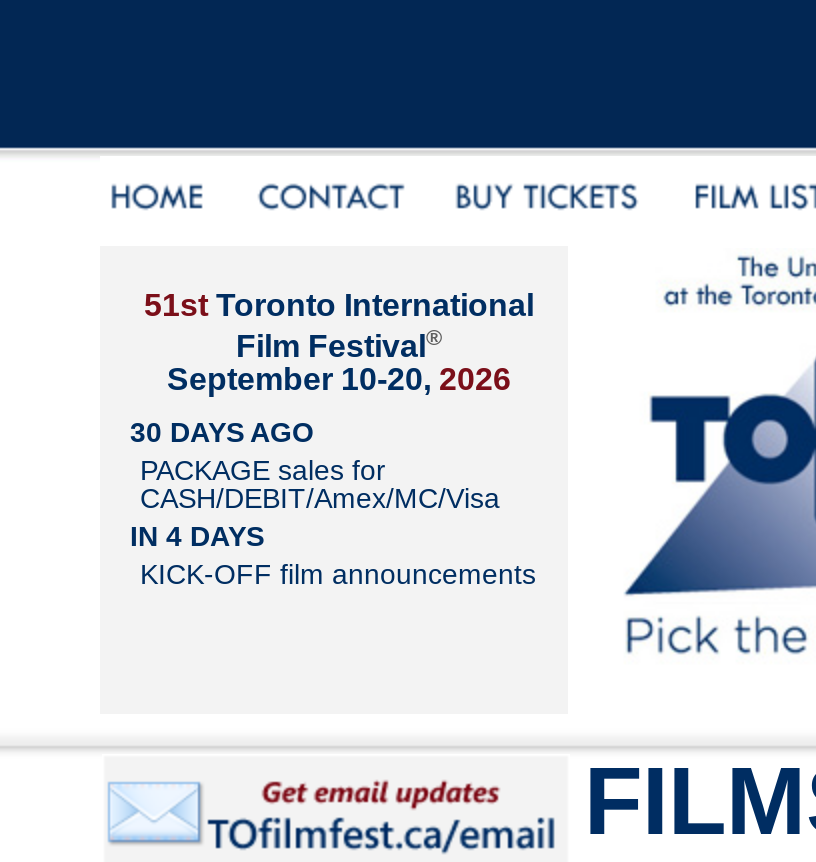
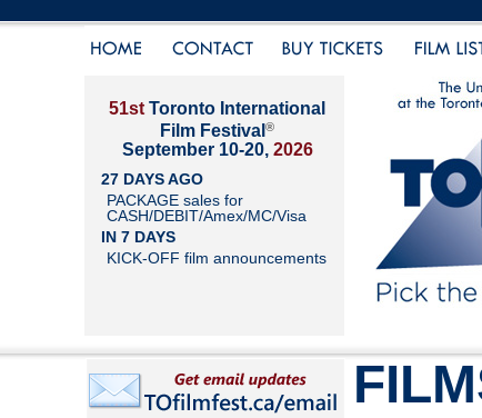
[130,416,314,448] 30 DAYS AGO -> [101,170,203,188] 27 DAYS AGO
[130,520,264,552] IN 4 DAYS -> [101,228,175,246] IN 7 DAYS

